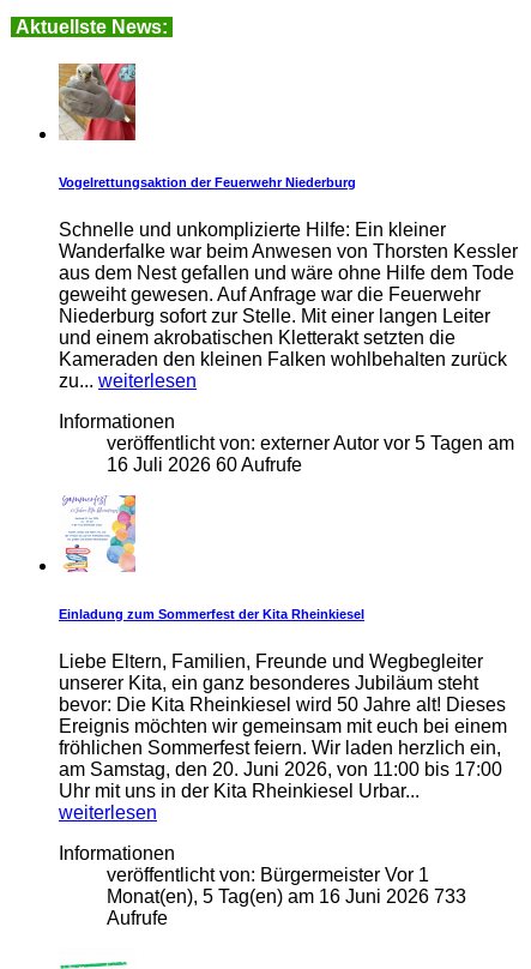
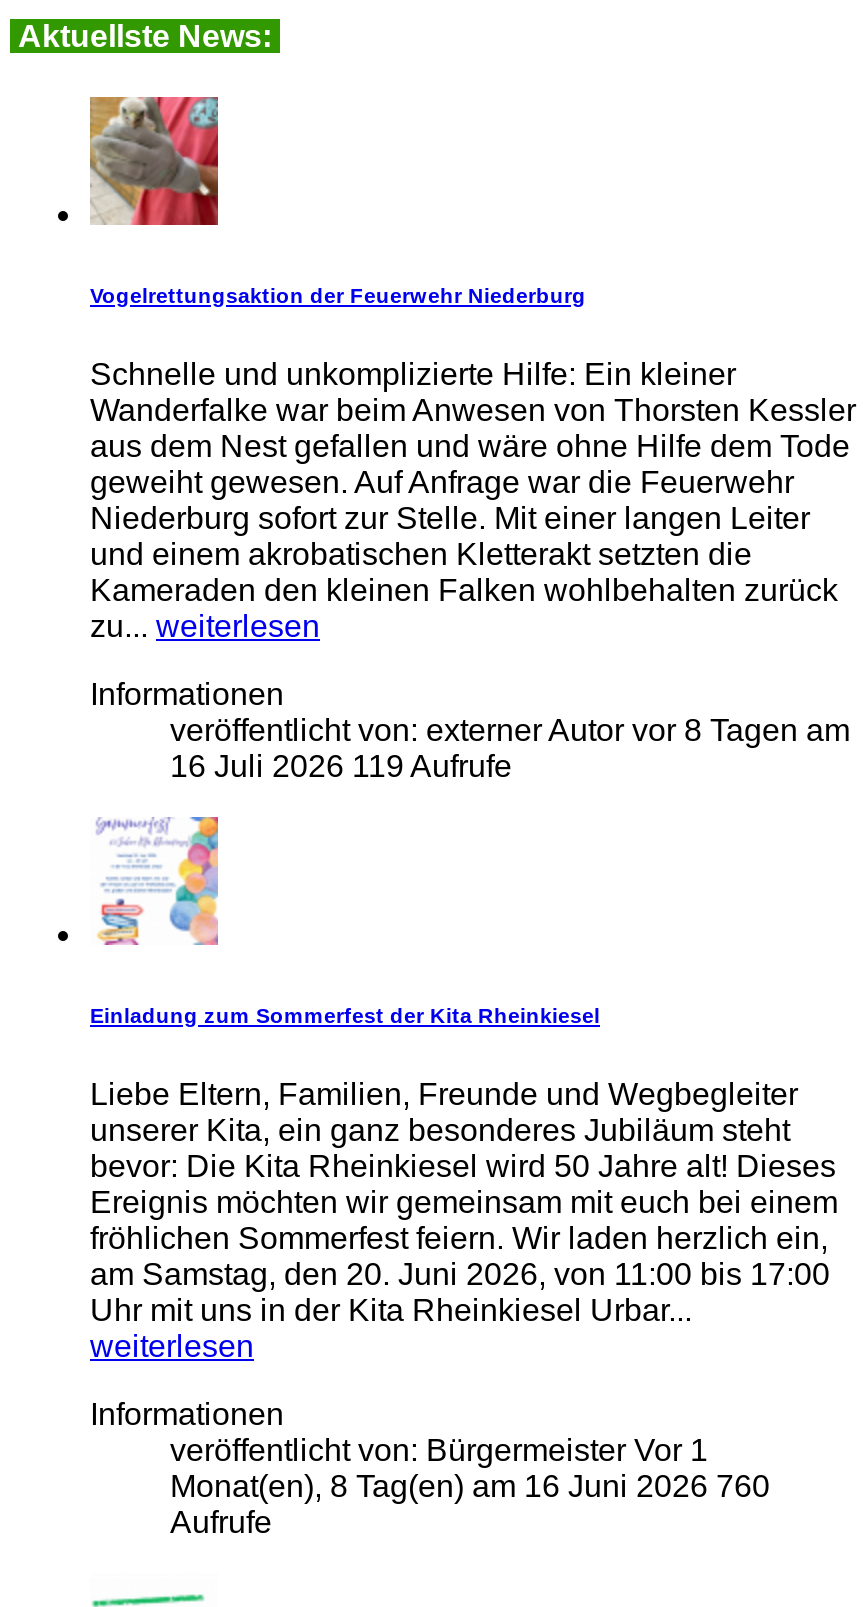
[107,433,514,454] veröffentlicht von: externer Autor vor 5 Tagen am -> [170,714,850,748] veröffentlicht von: externer Autor vor 8 Tagen am
[107,455,302,475] 16 Juli 2026 60 Aufrufe -> [170,750,512,784] 16 Juli 2026 119 Aufrufe
[107,887,466,907] Monat(en), 5 Tag(en) am 16 Juni 2026 733 -> [170,1470,770,1504] Monat(en), 8 Tag(en) am 16 Juni 2026 760

